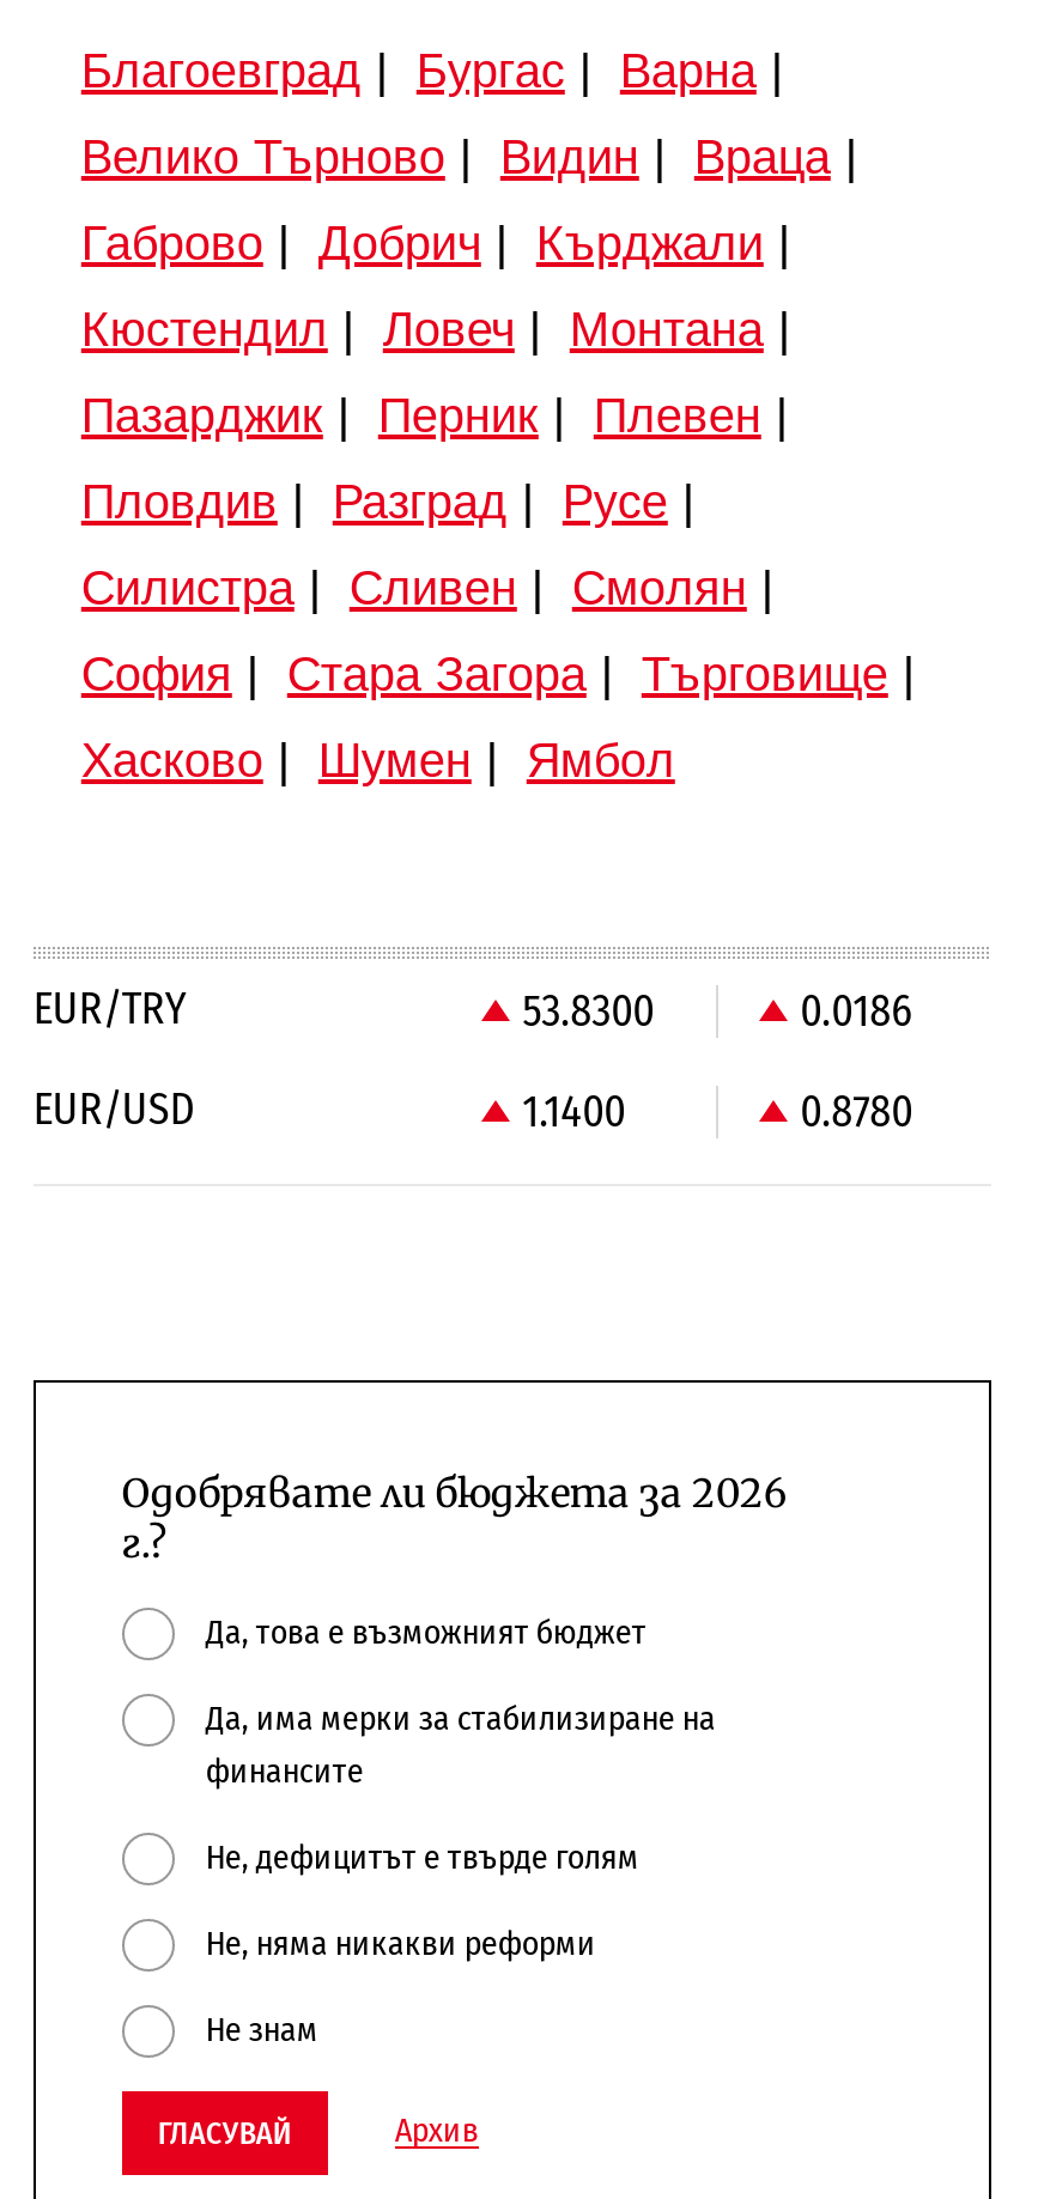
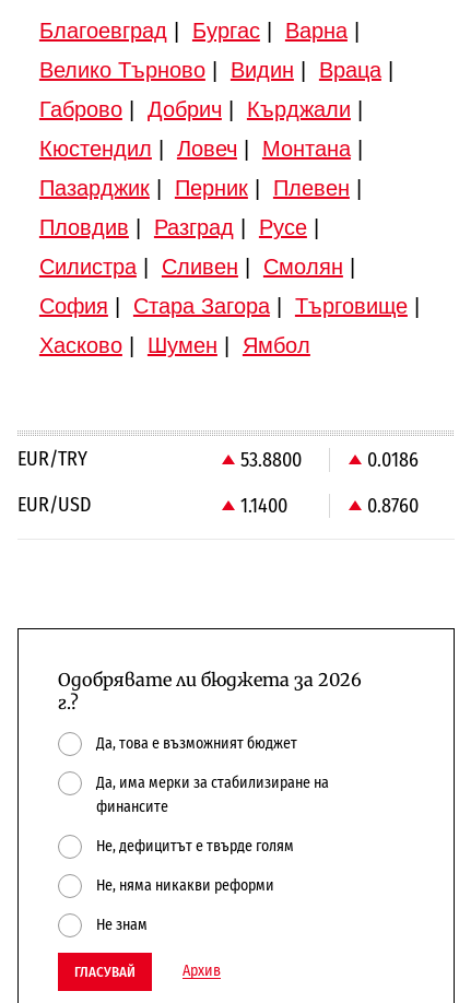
[522,985,654,1037] 53.8300 -> [241,448,302,472] 53.8800
[800,1085,913,1138] 0.8780 -> [367,494,419,518] 0.8760

